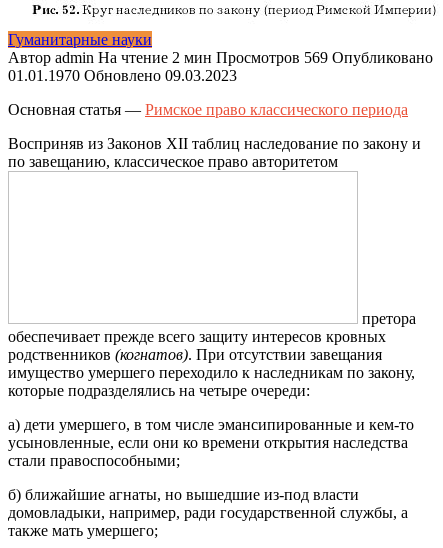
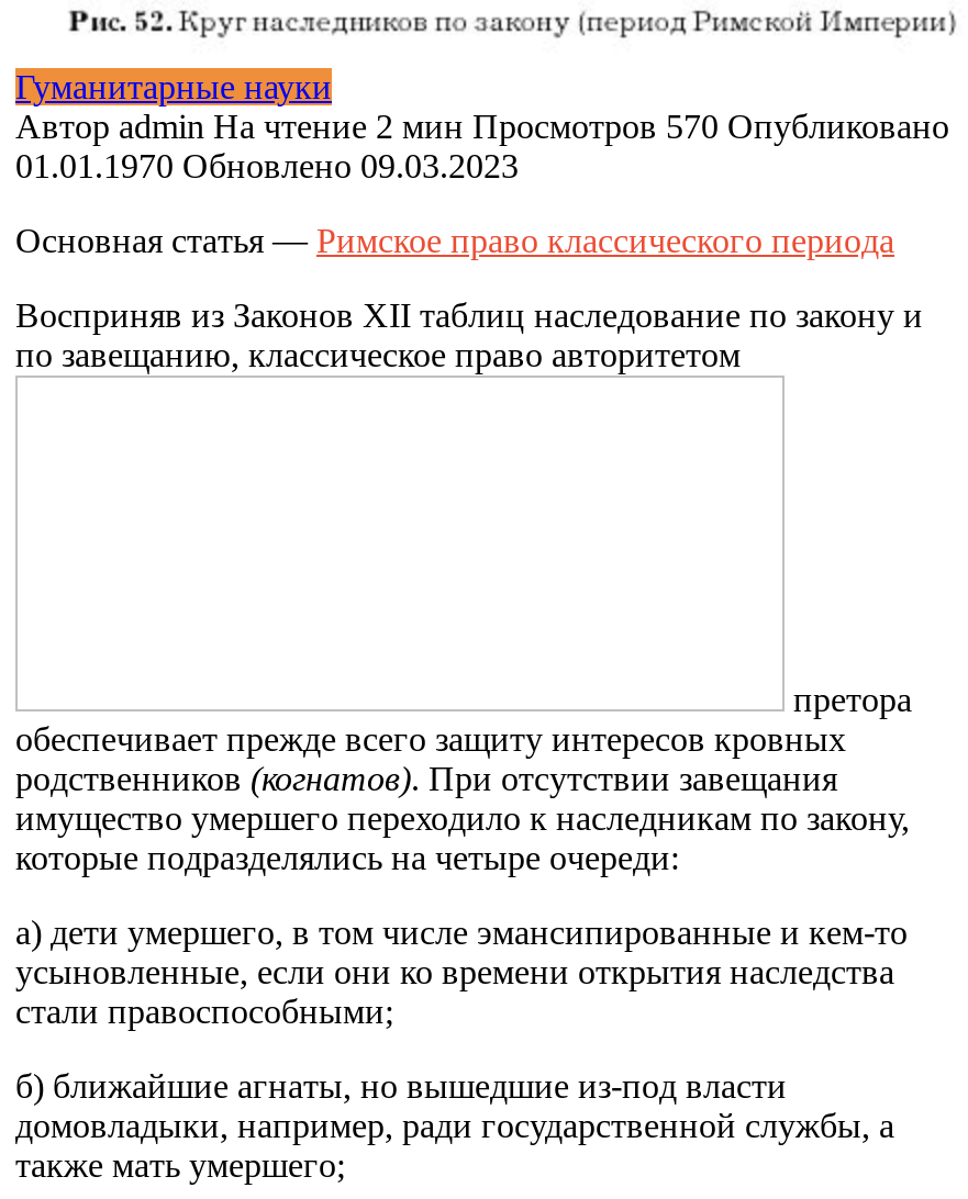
[8,49,433,66] Автор admin На чтение 2 мин Просмотров 569 Опубликовано -> [15,107,949,144] Автор admin На чтение 2 мин Просмотров 570 Опубликовано

